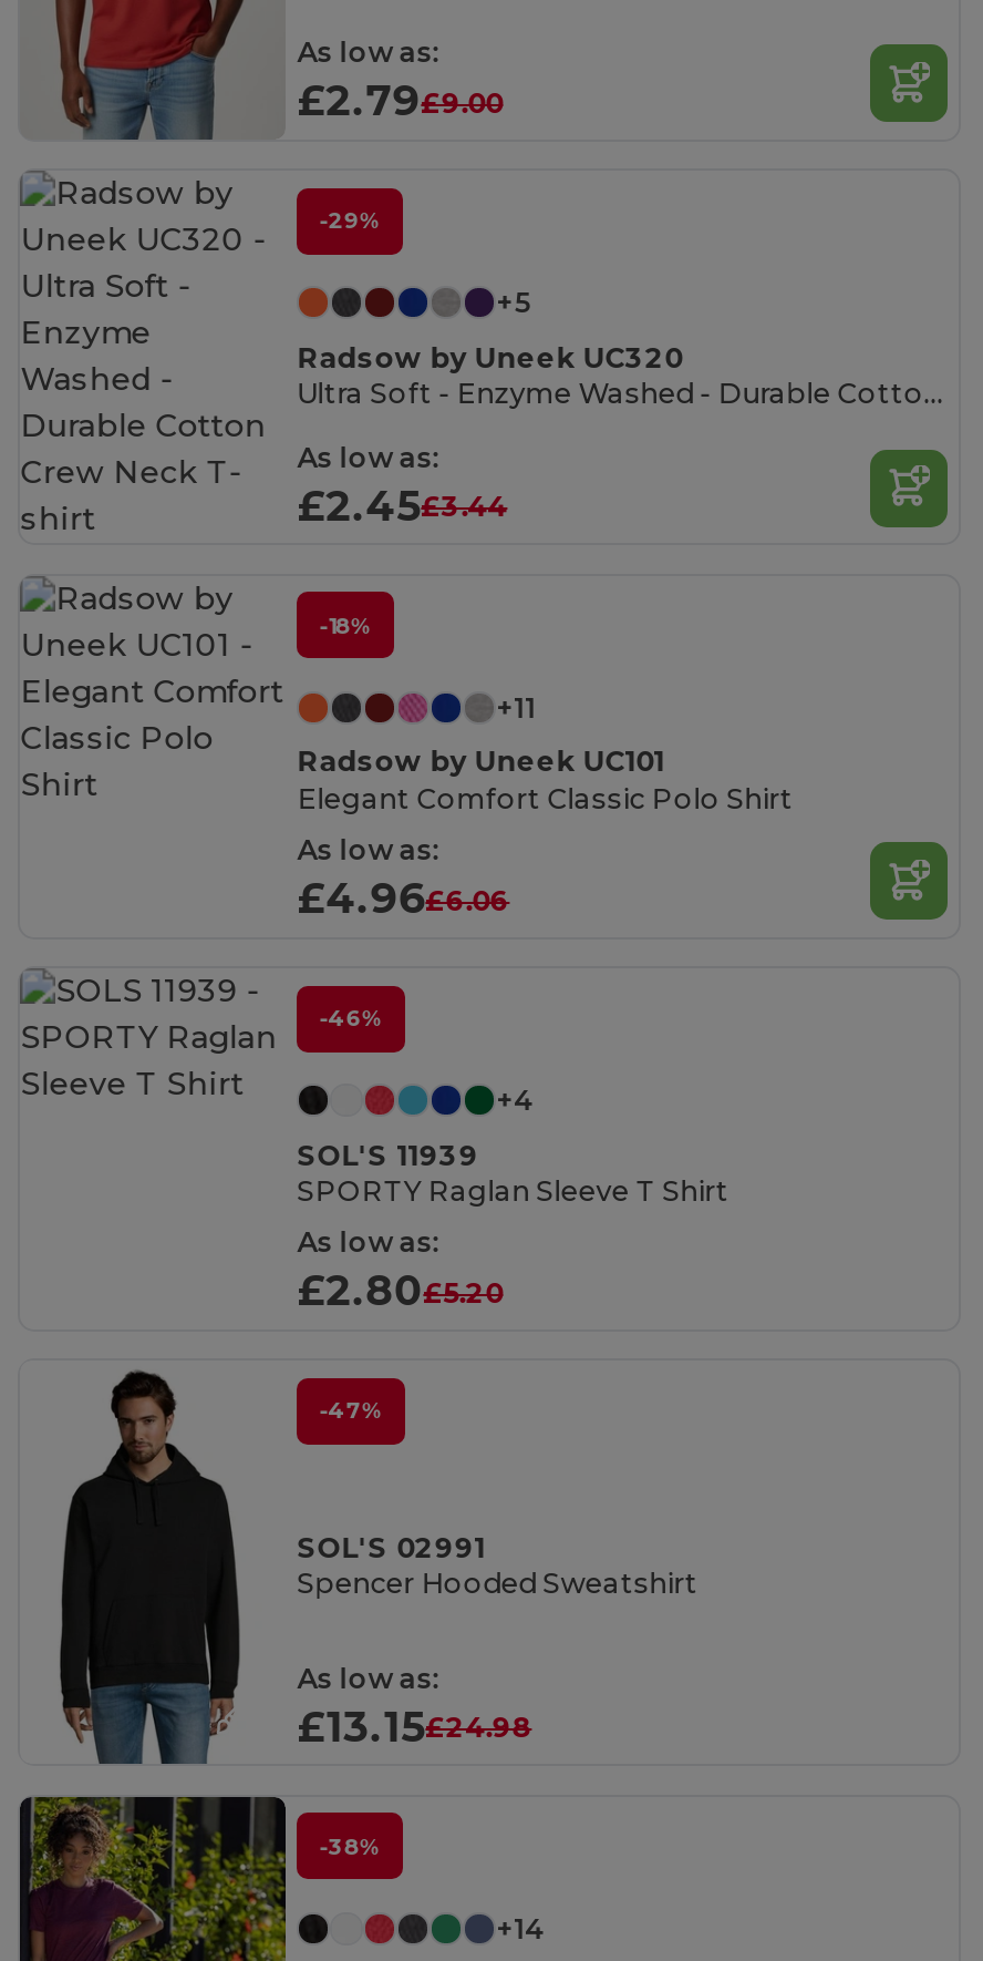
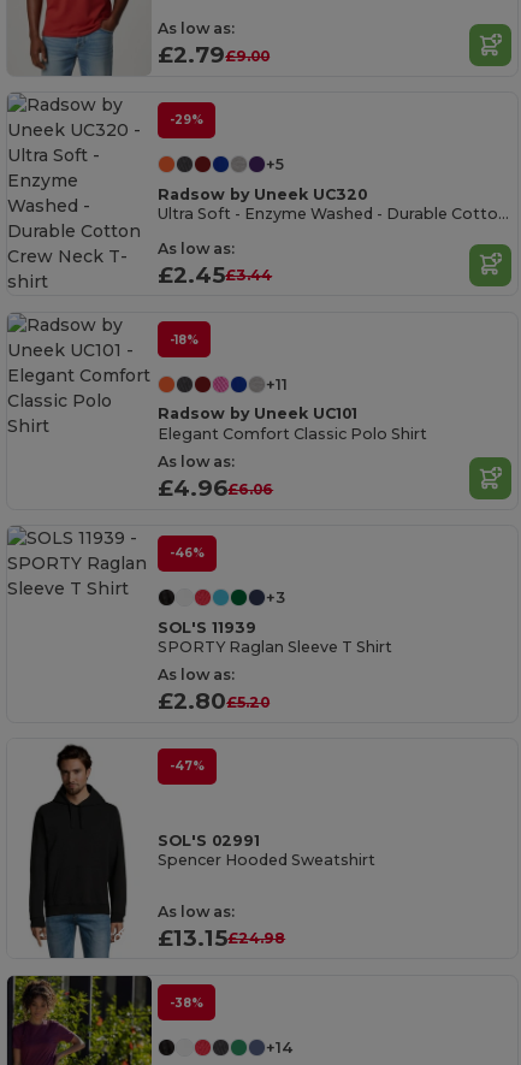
[496,1084,534,1117] +4 -> [266,589,285,607] +3

